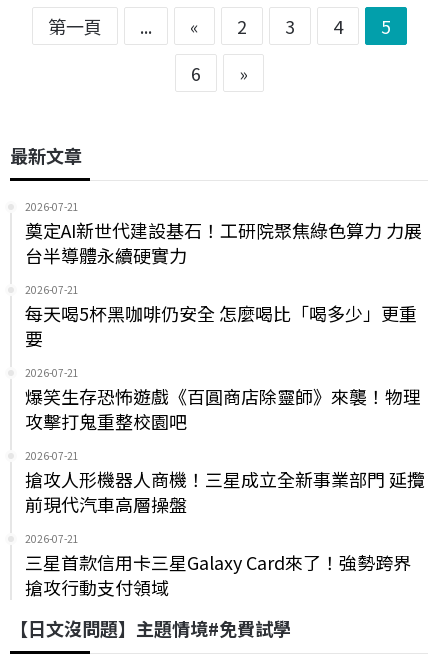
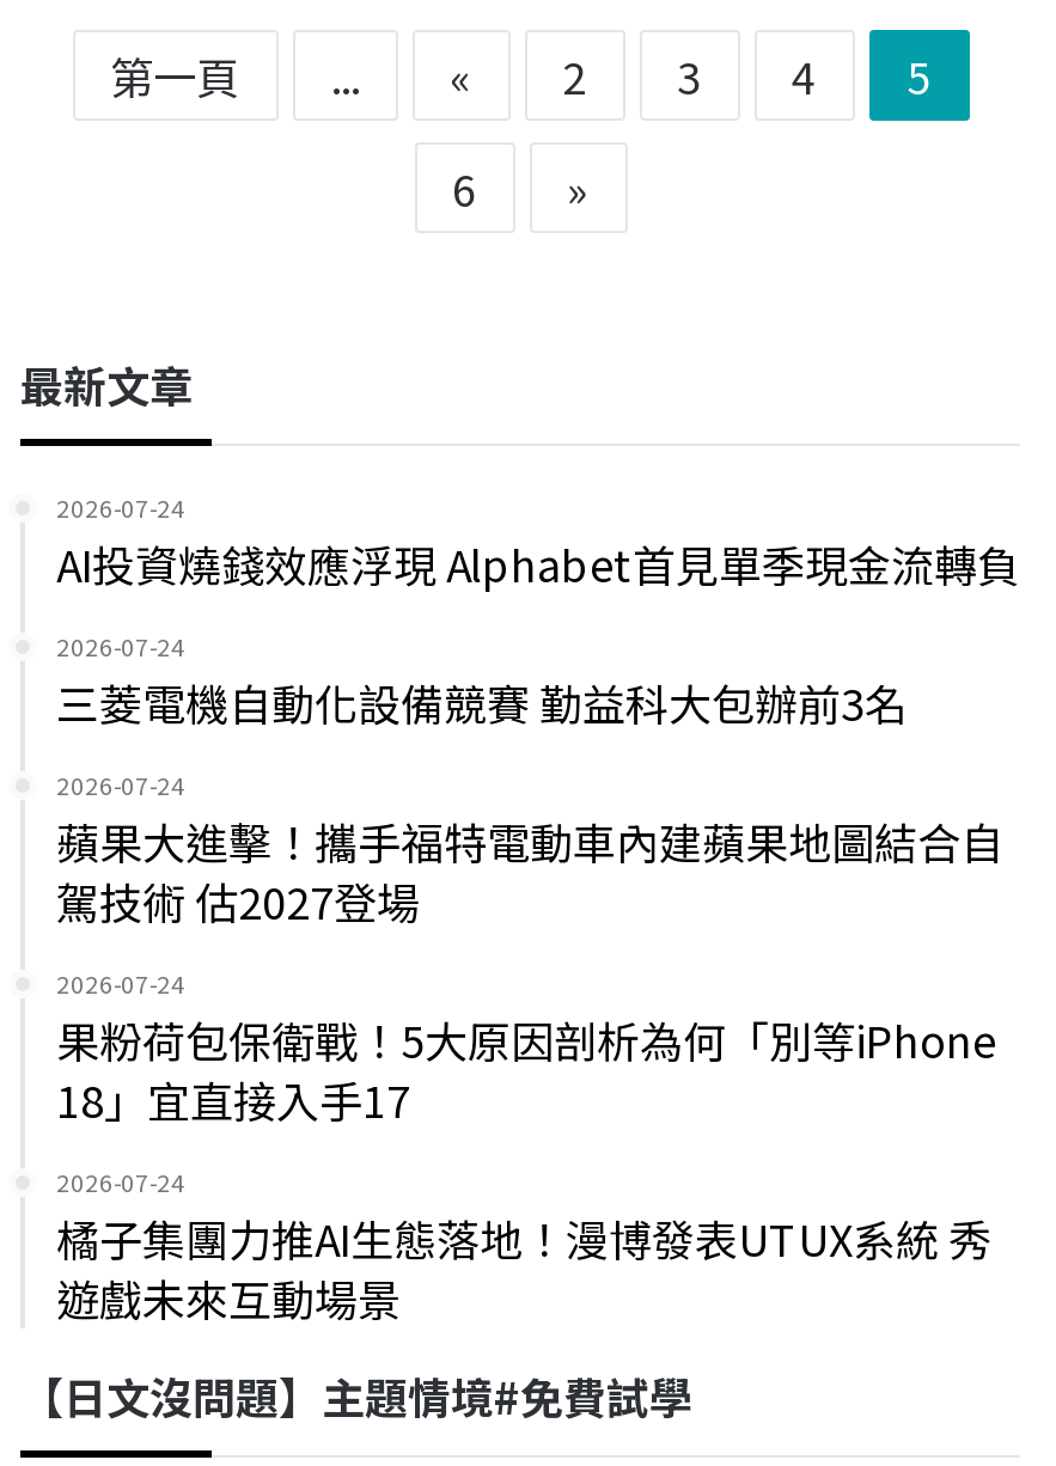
[25,199,422,268] 2026-07-21 | 奠定AI新世代建設基石！工研院聚焦綠色算力 力展 | 台半導體永續硬實力 -> [56,490,1020,595] 2026-07-24 | AI投資燒錢效應浮現 Alphabet首見單季現金流轉負
[25,282,417,351] 2026-07-21 | 每天喝5杯黑咖啡仍安全 怎麼喝比「喝多少」更重 | 要 -> [56,628,908,734] 2026-07-24 | 三菱電機自動化設備競賽 勤益科大包辦前3名
[25,365,421,434] 2026-07-21 | 爆笑生存恐怖遊戲《百圓商店除靈師》來襲！物理 | 攻擊打鬼重整校園吧 -> [56,767,1003,932] 2026-07-24 | 蘋果大進擊！攜手福特電動車內建蘋果地圖結合自 | 駕技術 估2027登場
[25,448,425,517] 2026-07-21 | 搶攻人形機器人商機！三星成立全新事業部門 延攬 | 前現代汽車高層操盤 -> [56,966,996,1131] 2026-07-24 | 果粉荷包保衛戰！5大原因剖析為何「別等iPhone | 18」宜直接入手17
[25,531,411,600] 2026-07-21 | 三星首款信用卡三星Galaxy Card來了！強勢跨界 | 搶攻行動支付領域 -> [56,1164,991,1329] 2026-07-24 | 橘子集團力推AI生態落地！漫博發表UTUX系統 秀 | 遊戲未來互動場景

